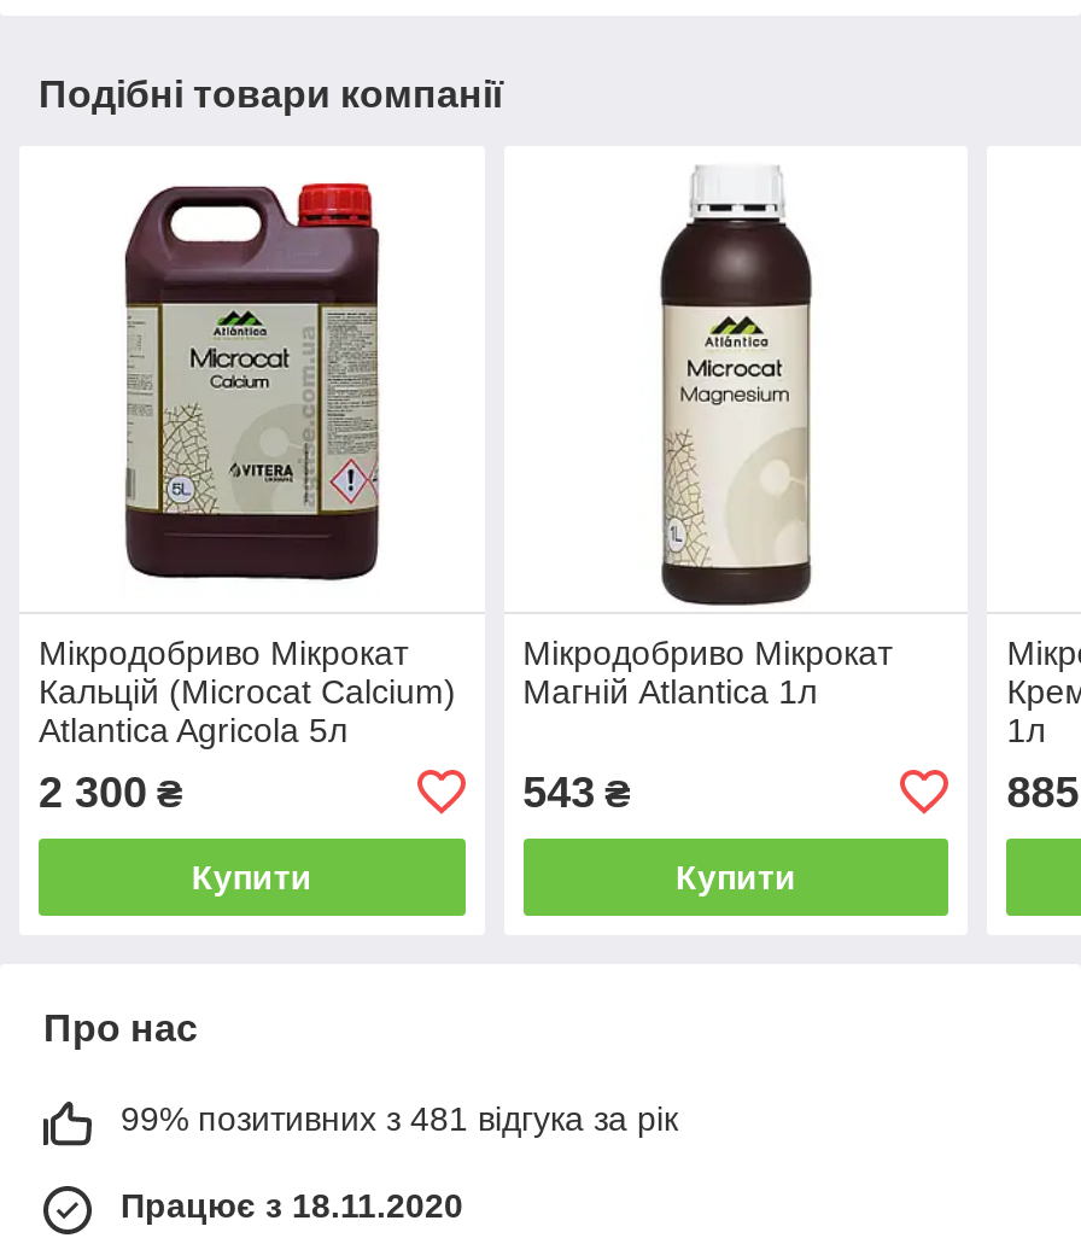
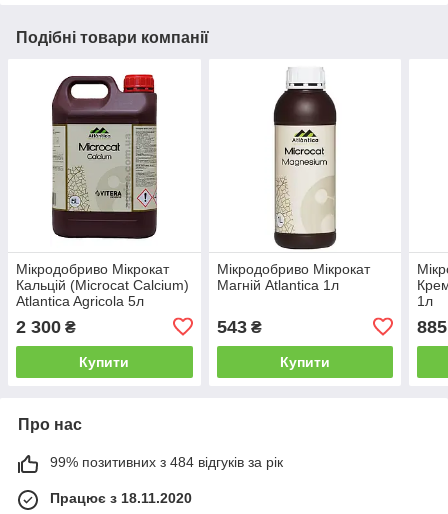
[121,1099,678,1137] 99% позитивних з 481 відгука за рік -> [50,454,283,470] 99% позитивних з 484 відгуків за рік

